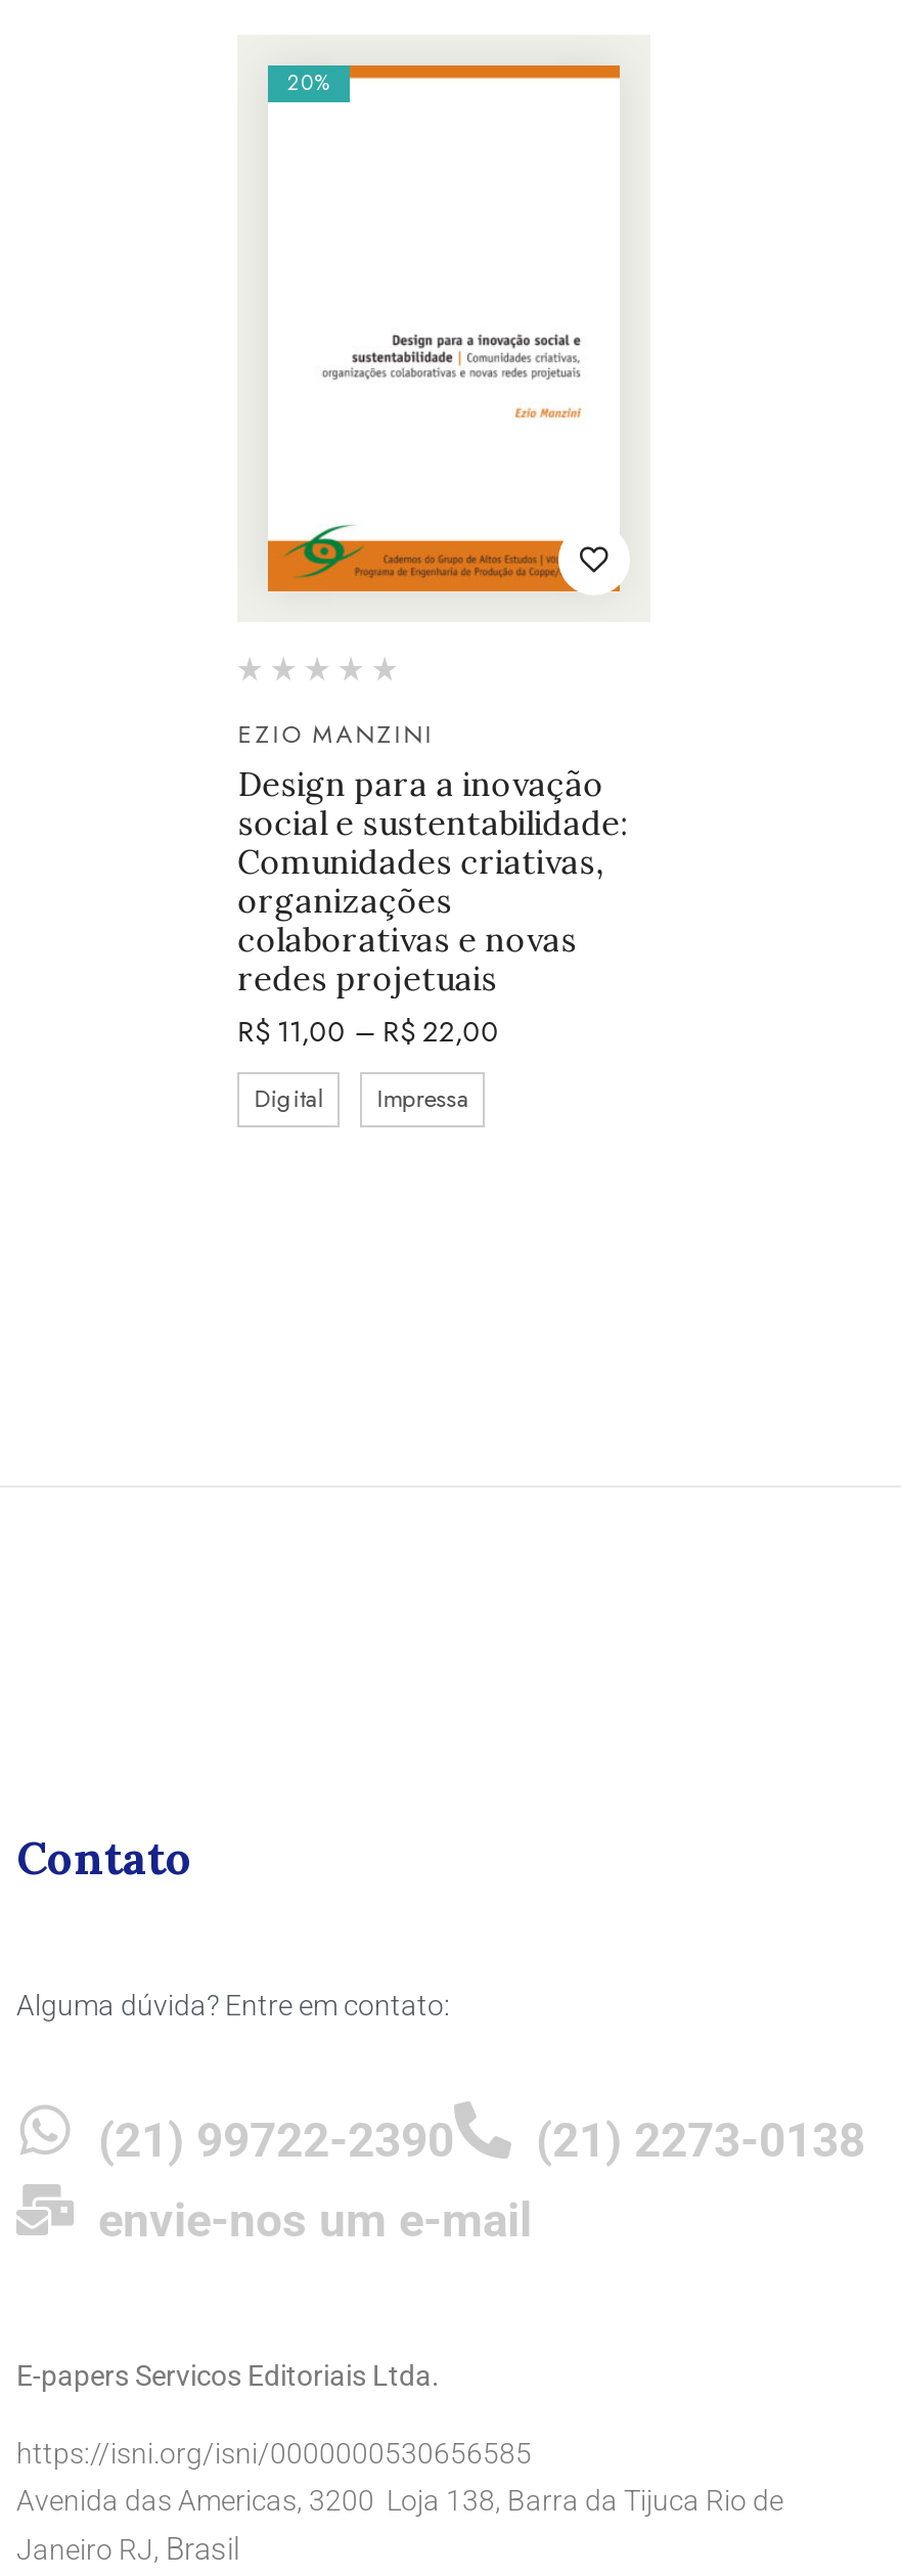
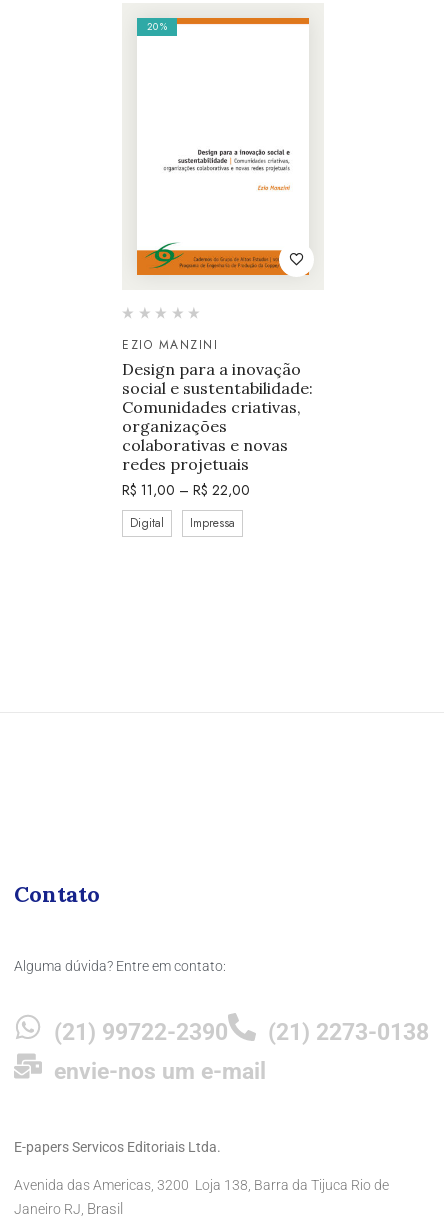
[16,2436,532,2469] https://isni.org/isni/0000000530656585 -> none

